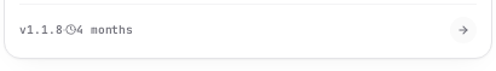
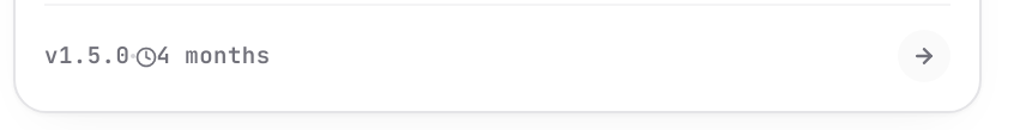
[19,21,133,37] v1.1.8 4 months -> [44,39,270,70] v1.5.0 4 months

